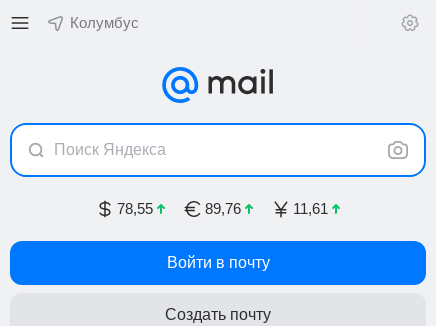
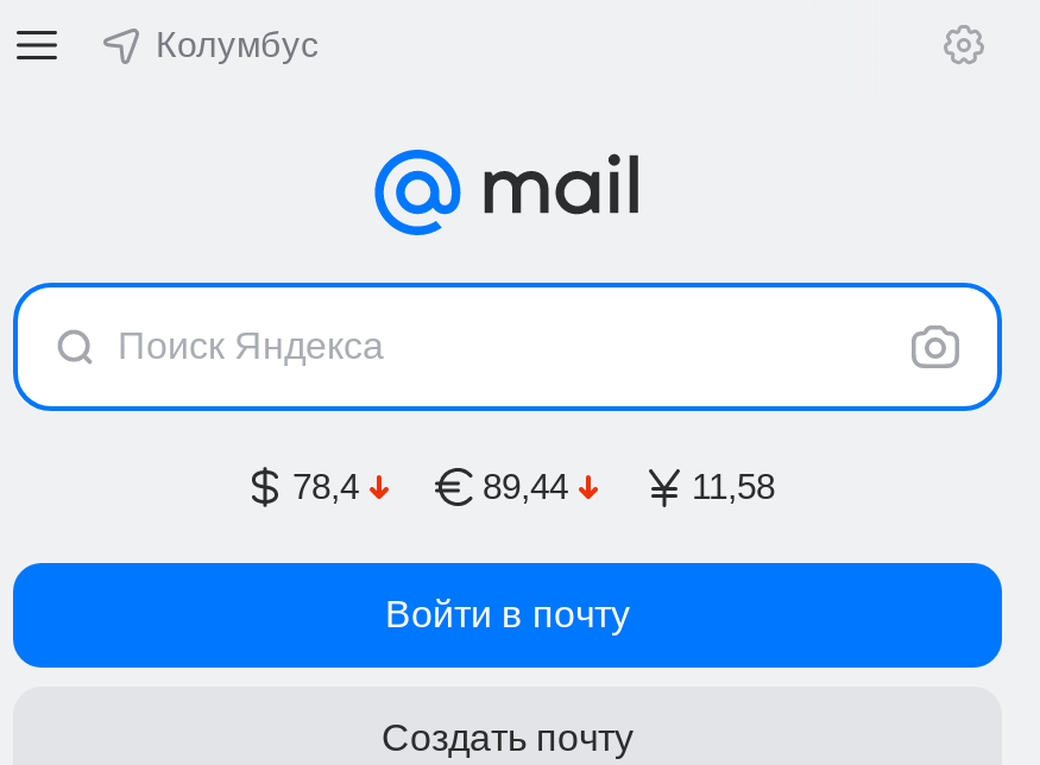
[116,200,152,217] 78,55 -> [292,466,359,506] 78,4
[204,200,240,217] 89,76 -> [483,466,568,506] 89,44
[292,200,327,217] 11,61 -> [692,466,775,506] 11,58

